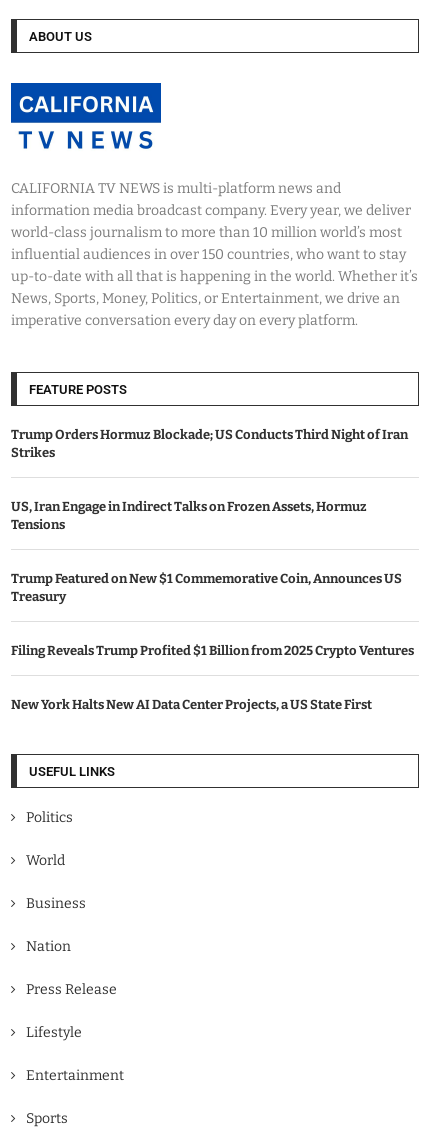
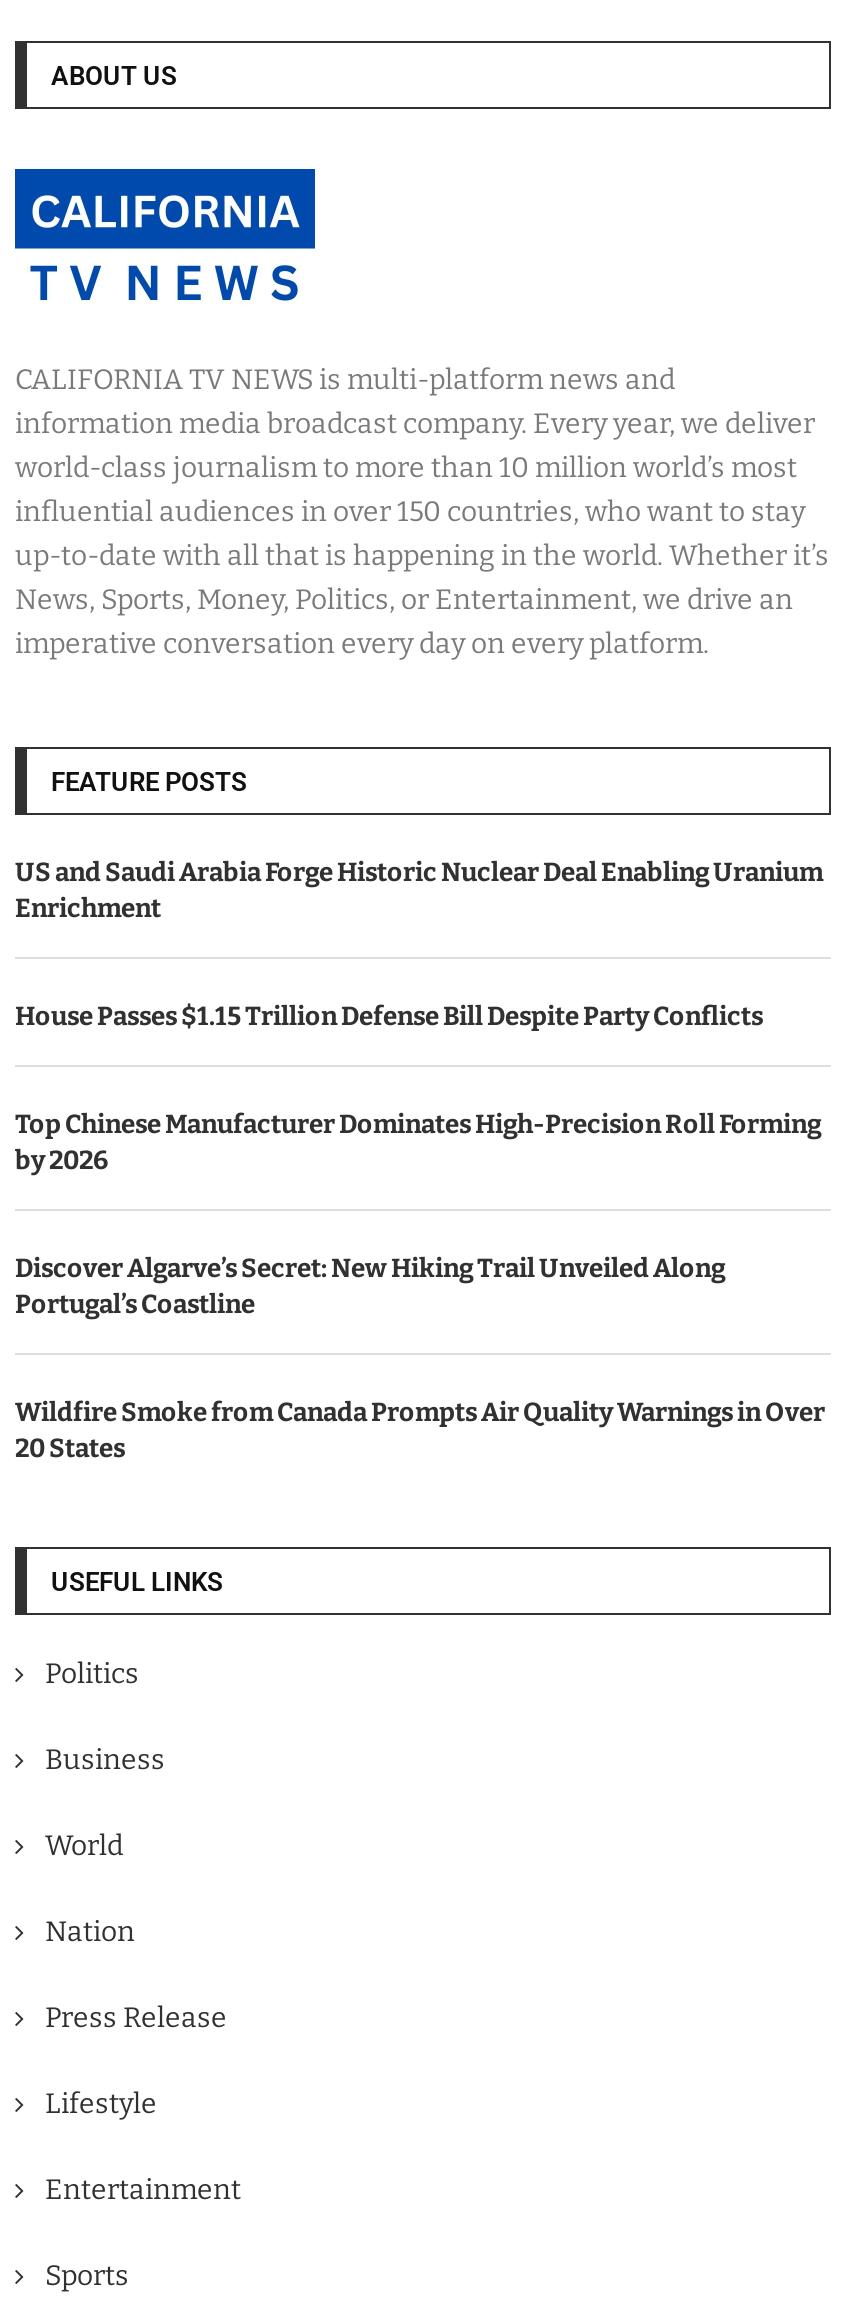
[11,427,408,460] Trump Orders Hormuz Blockade; US Conducts Third Night of Iran | Strikes -> [15,857,823,923] US and Saudi Arabia Forge Historic Nuclear Deal Enabling Uranium | Enrichment
[11,499,367,532] US, Iran Engage in Indirect Talks on Frozen Assets, Hormuz | Tensions -> [15,1001,763,1031] House Passes $1.15 Trillion Defense Bill Despite Party Conflicts
[11,571,402,604] Trump Featured on New $1 Commemorative Coin, Announces US | Treasury -> [15,1109,821,1175] Top Chinese Manufacturer Dominates High-Precision Roll Forming | by 2026
[11,643,414,658] Filing Reveals Trump Profited $1 Billion from 2025 Crypto Ventures -> [15,1253,725,1319] Discover Algarve’s Secret: New Hiking Trail Unveiled Along | Portugal’s Coastline
[11,697,372,712] New York Halts New AI Data Center Projects, a US State First -> [15,1397,825,1463] Wildfire Smoke from Canada Prompts Air Quality Warnings in Over | 20 States
moved [26,852,65,869] -> [45,1829,123,1863]: World
moved [26,895,86,912] -> [45,1743,165,1777]: Business

